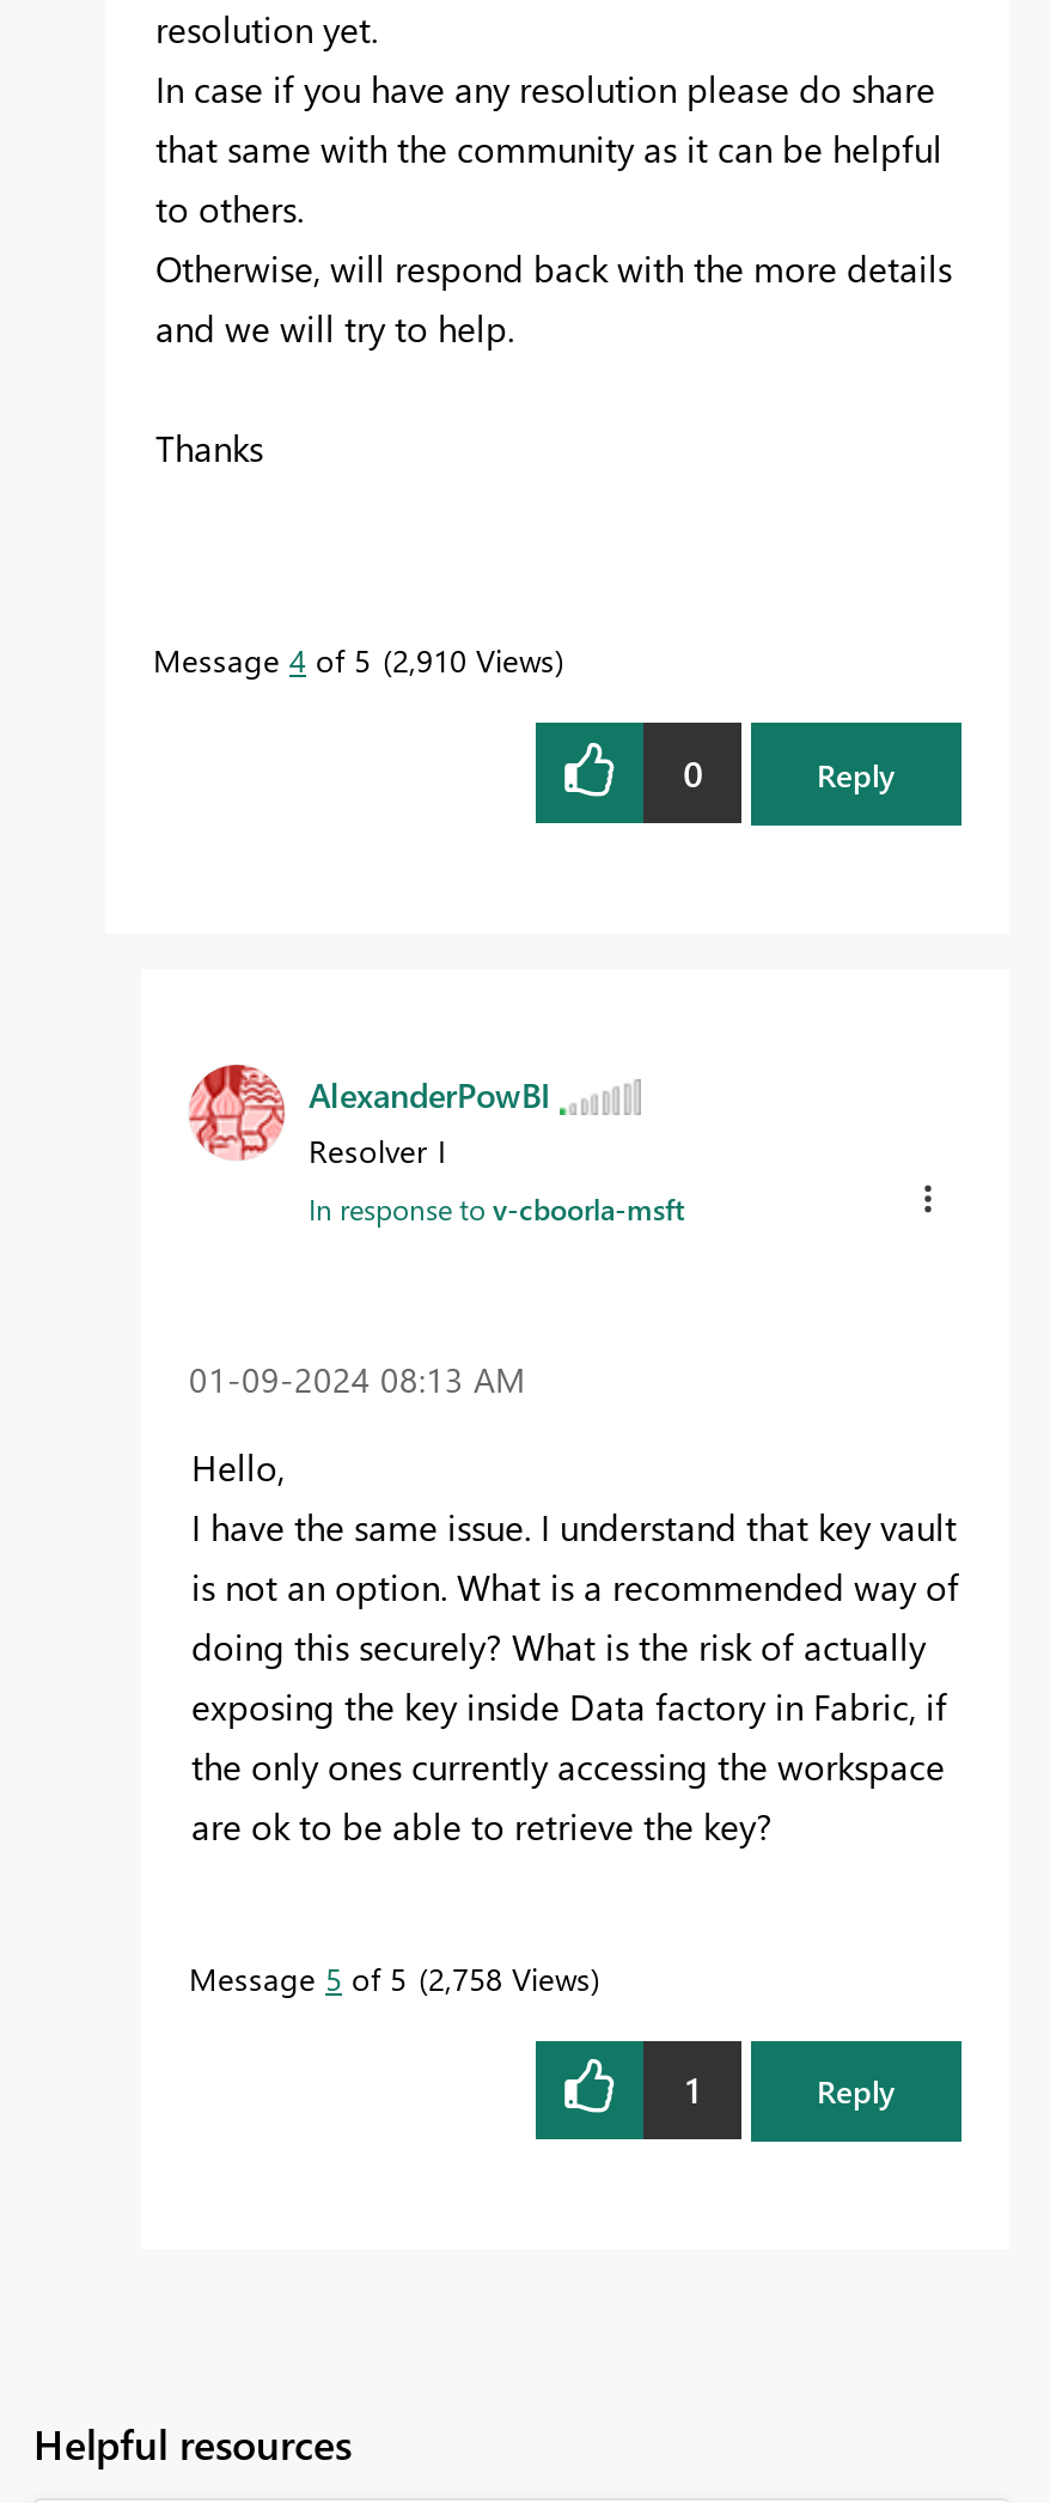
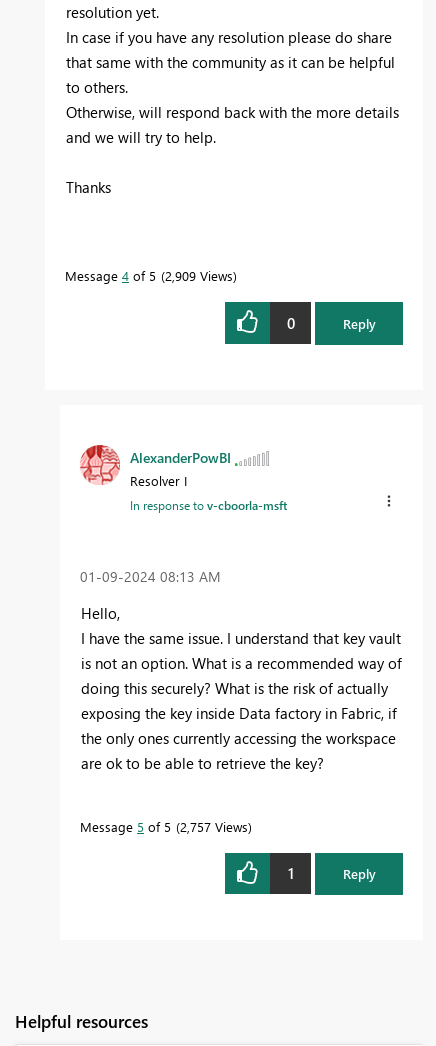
[153,640,555,681] Message 4 of 5 2,910 Views -> [65,267,233,284] Message 4 of 5 2,909 Views
[189,1957,591,1998] Message 5 of 5 2,758 Views -> [80,818,248,835] Message 5 of 5 2,757 Views

